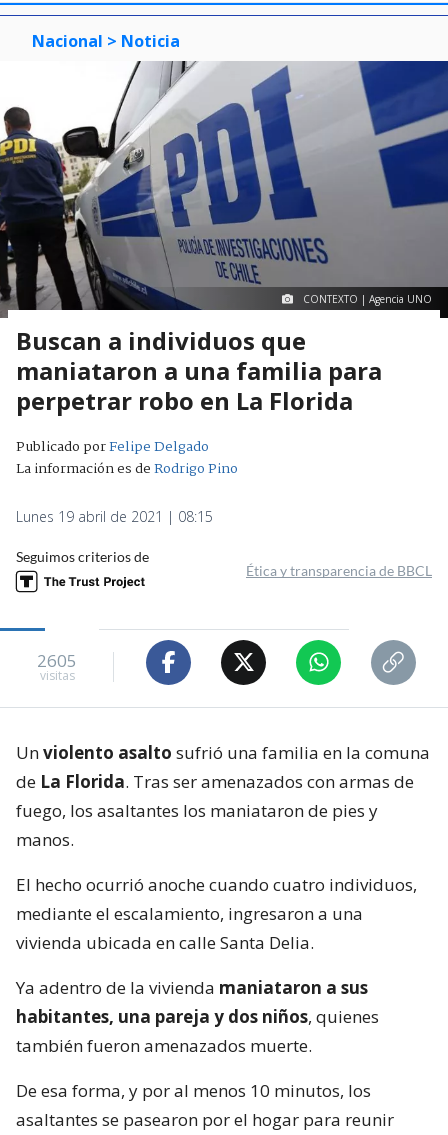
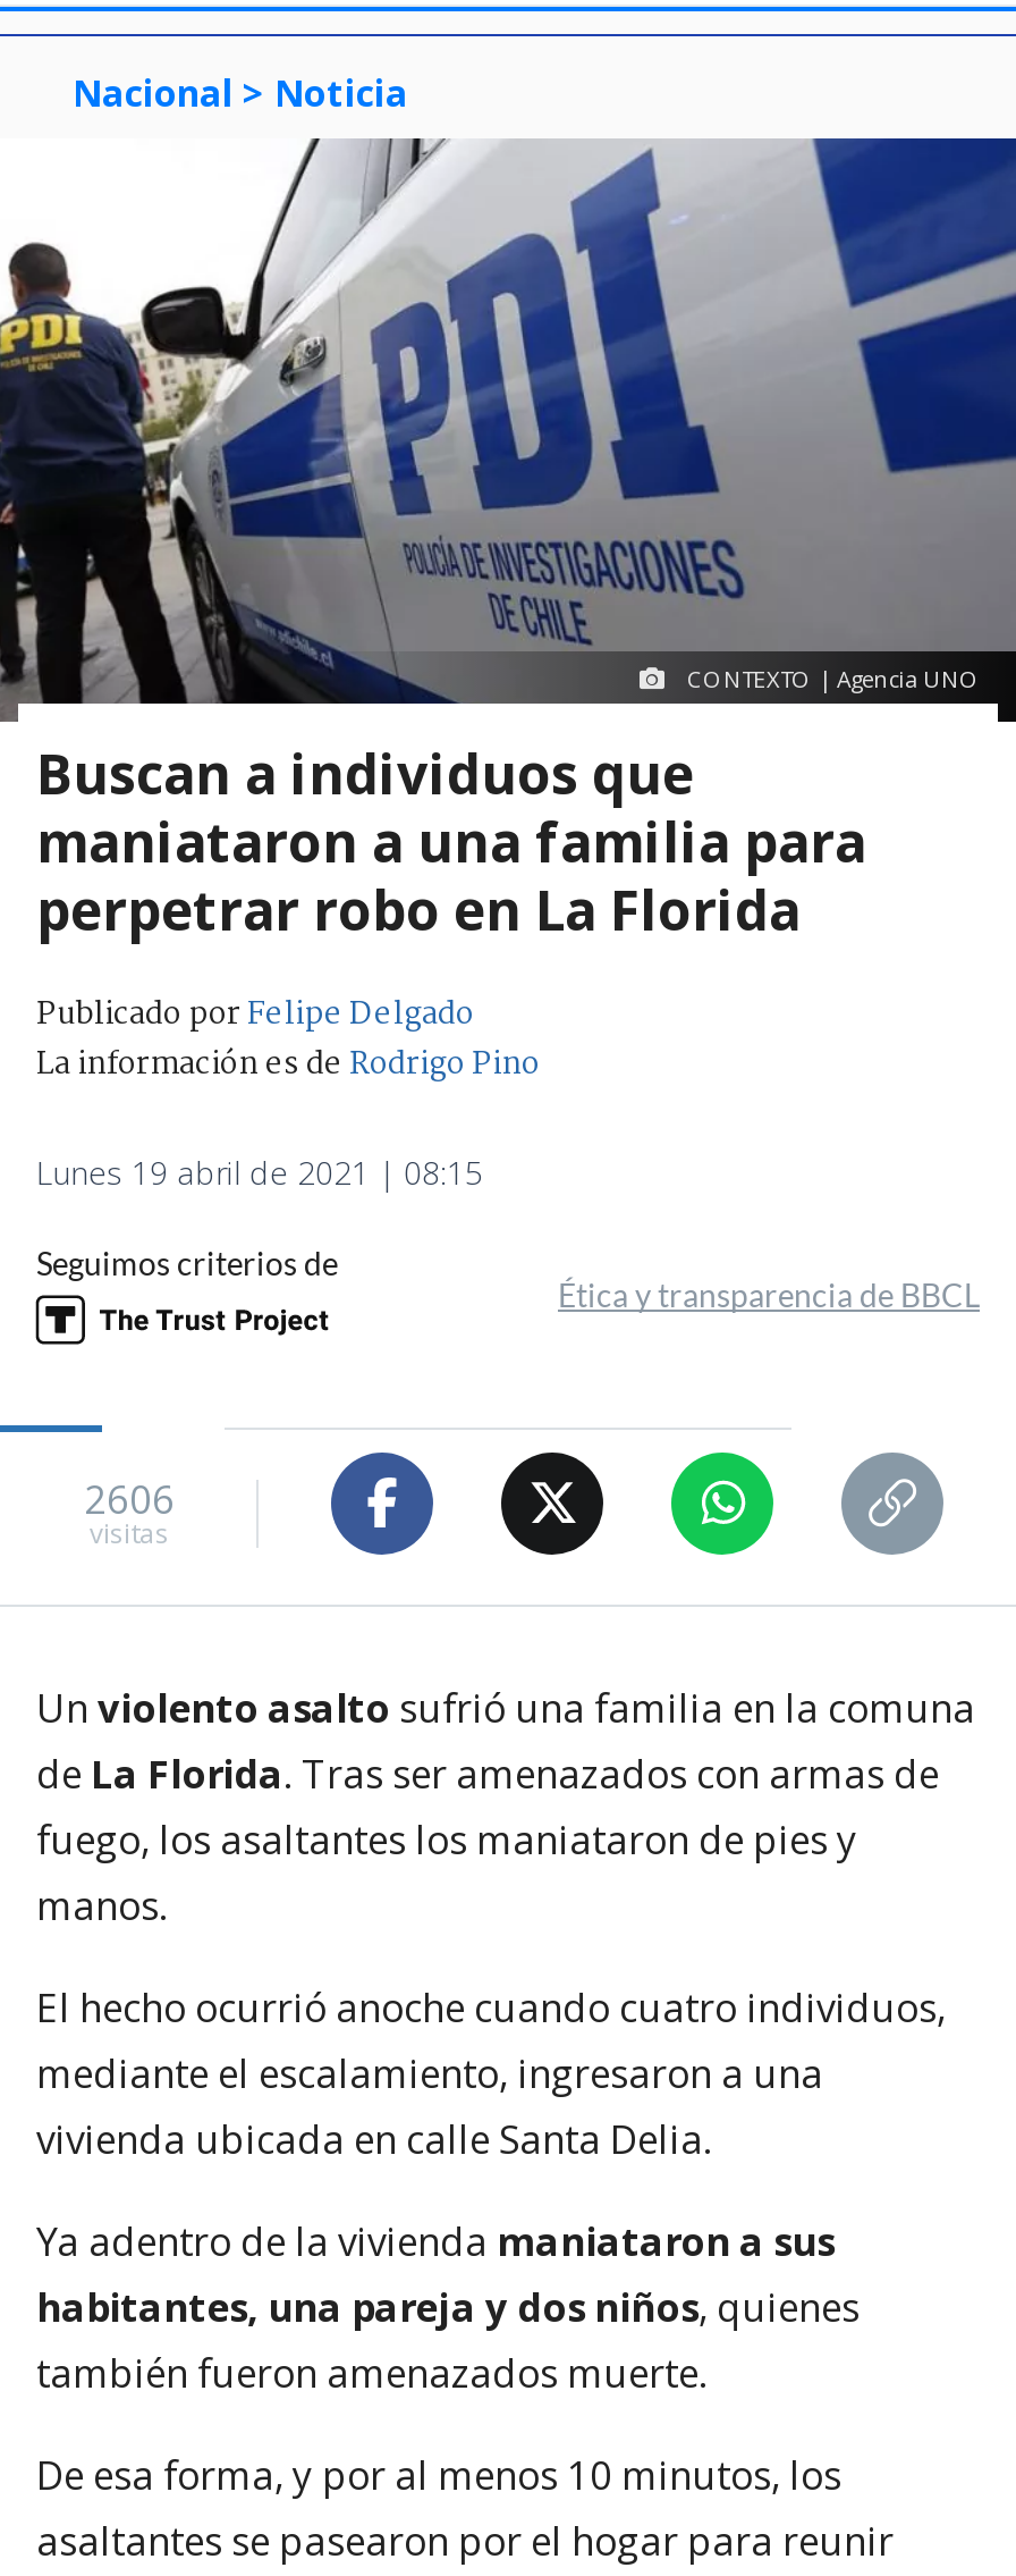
[37,649,77,672] 2605 -> [84,1474,175,1526] 2606

